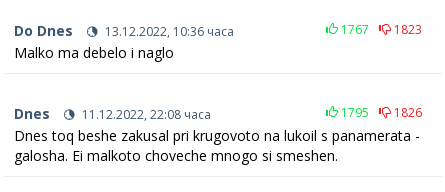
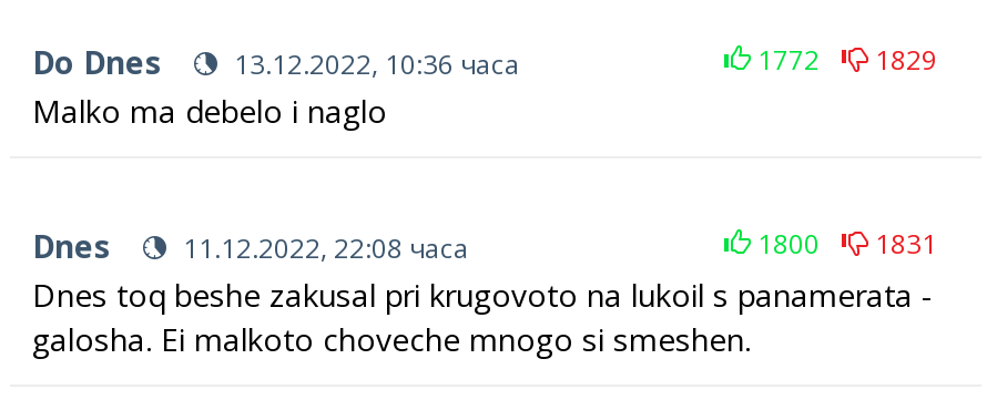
[338,21,369,38] 1767 -> [751,41,820,78] 1772
[391,21,422,38] 1823 -> [868,41,937,78] 1829
[338,104,369,121] 1795 -> [751,225,820,262] 1800
[391,104,422,121] 1826 -> [868,225,937,262] 1831

